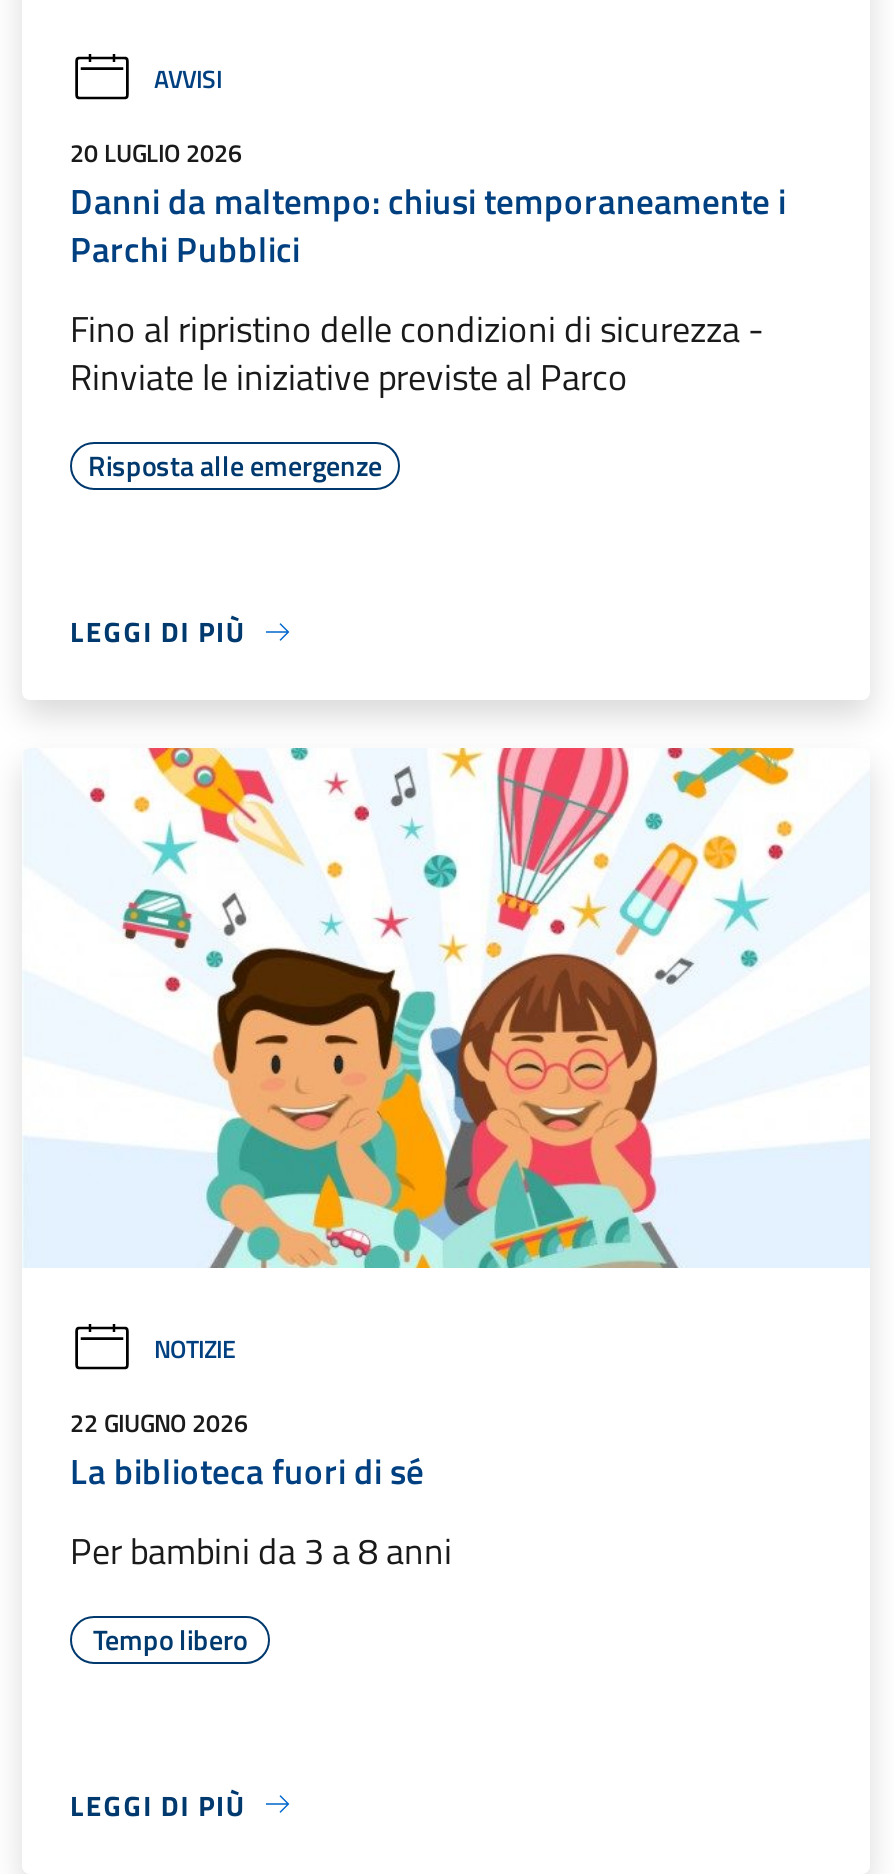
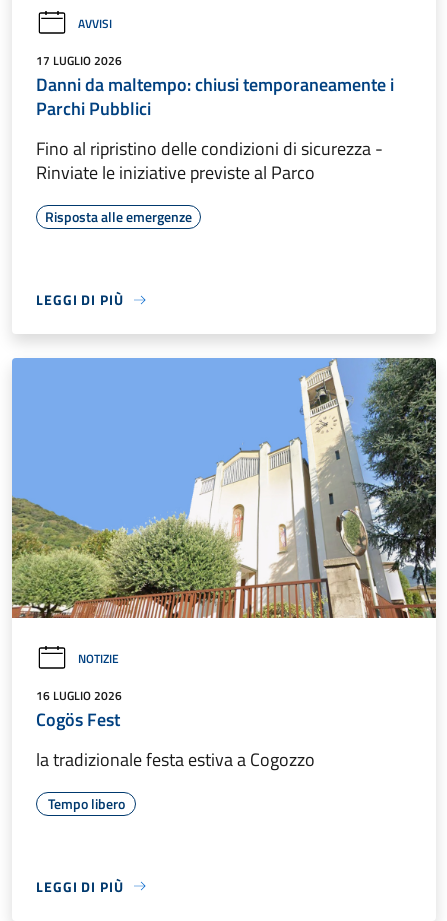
[70,134,242,172] 20 LUGLIO 2026 -> [36,51,122,70] 17 LUGLIO 2026
[22,746,870,1270] [image] -> [11,357,437,619] [image]
[70,1404,424,1498] 22 GIUGNO 2026 | La biblioteca fuori di sé -> [36,686,122,733] 16 LUGLIO 2026 | Cogös Fest
[70,1524,452,1578] Per bambini da 3 a 8 anni -> [36,746,315,773] la tradizionale festa estiva a Cogozzo

